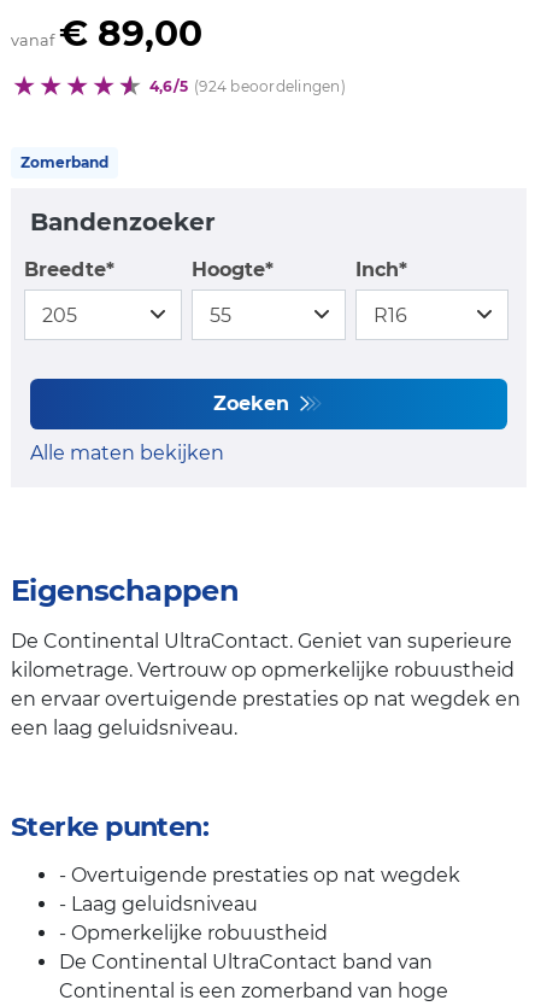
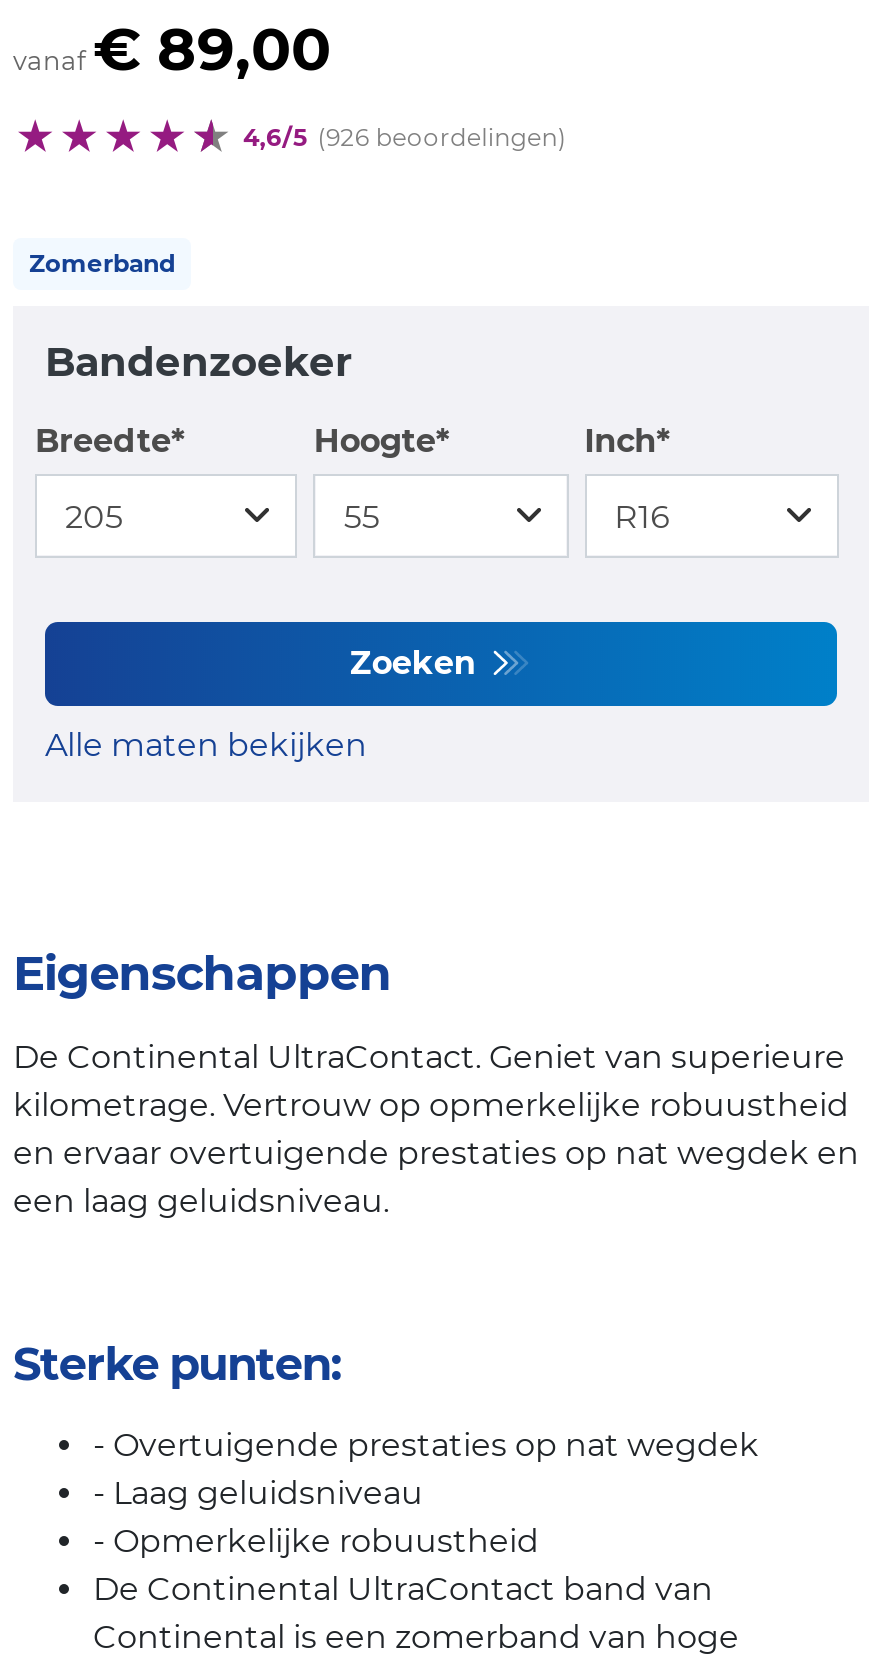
[149,77,346,95] 4,6/5 (924 beoordelingen) -> [243,121,567,151] 4,6/5 (926 beoordelingen)

